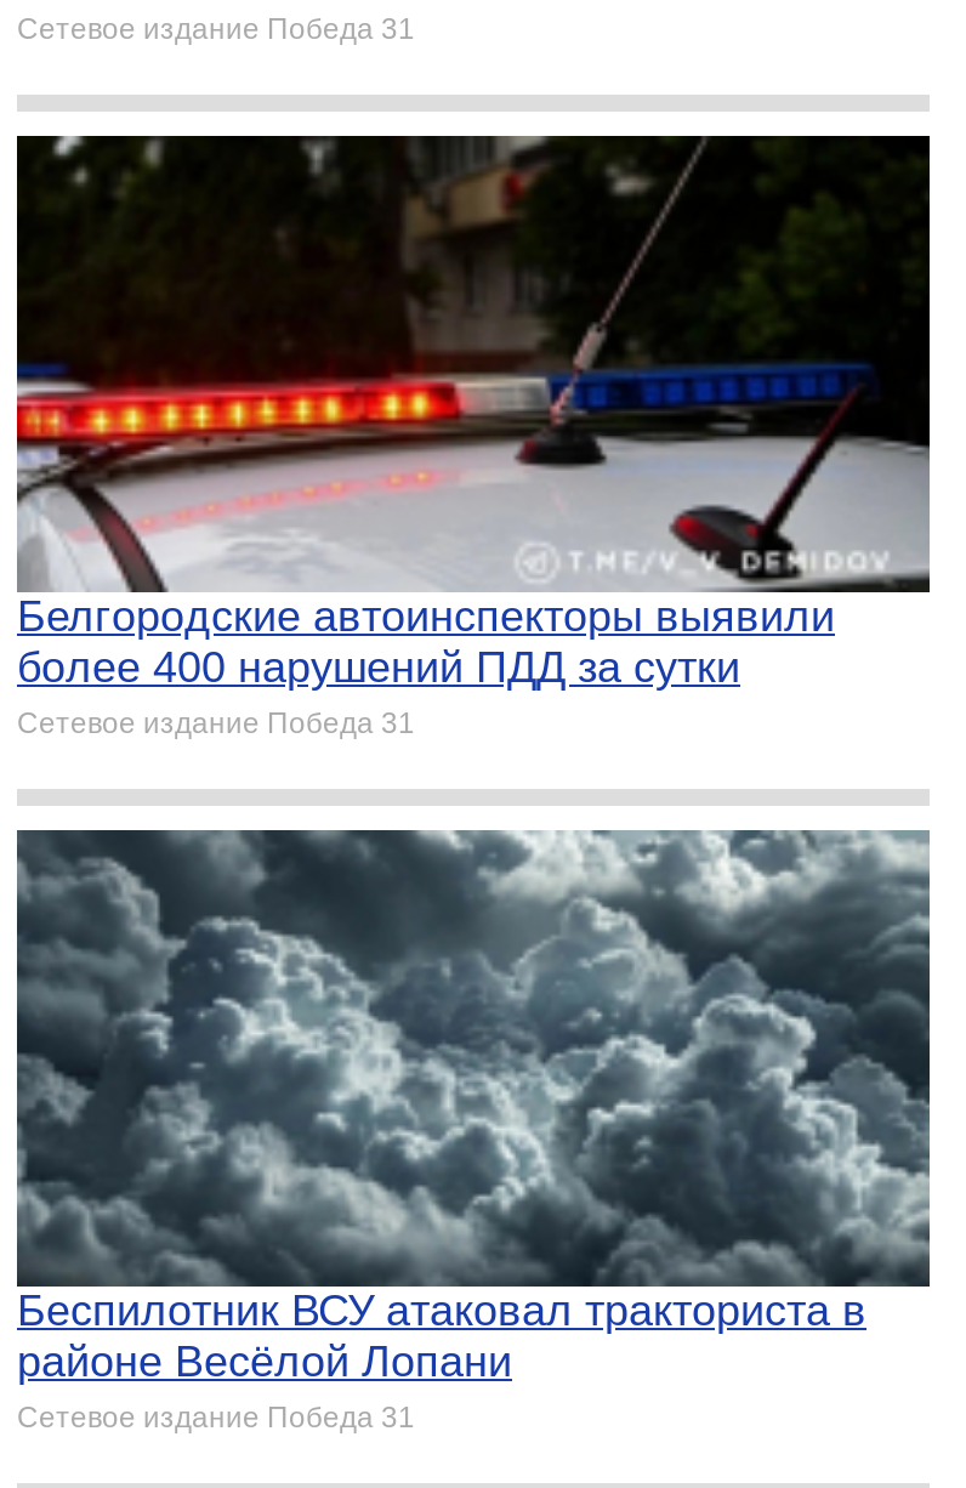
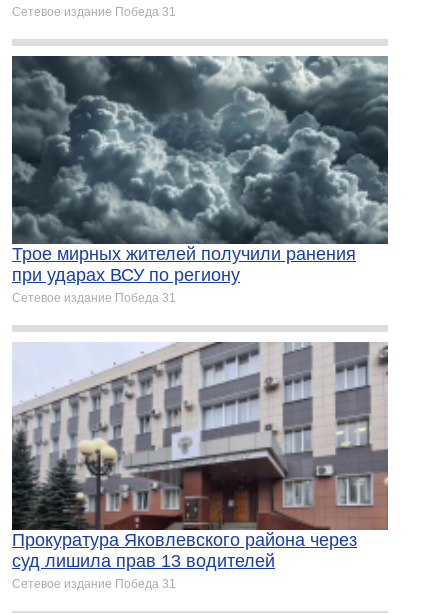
[15,134,932,691] [image] | Белгородские автоинспекторы выявили | более 400 нарушений ПДД за сутки -> [11,55,389,284] [image] | Трое мирных жителей получили ранения | при ударах ВСУ по региону
[15,828,932,1385] [image] | Беспилотник ВСУ атаковал тракториста в | районе Весёлой Лопани -> [12,341,389,570] [image] | Прокуратура Яковлевского района через | суд лишила прав 13 водителей

